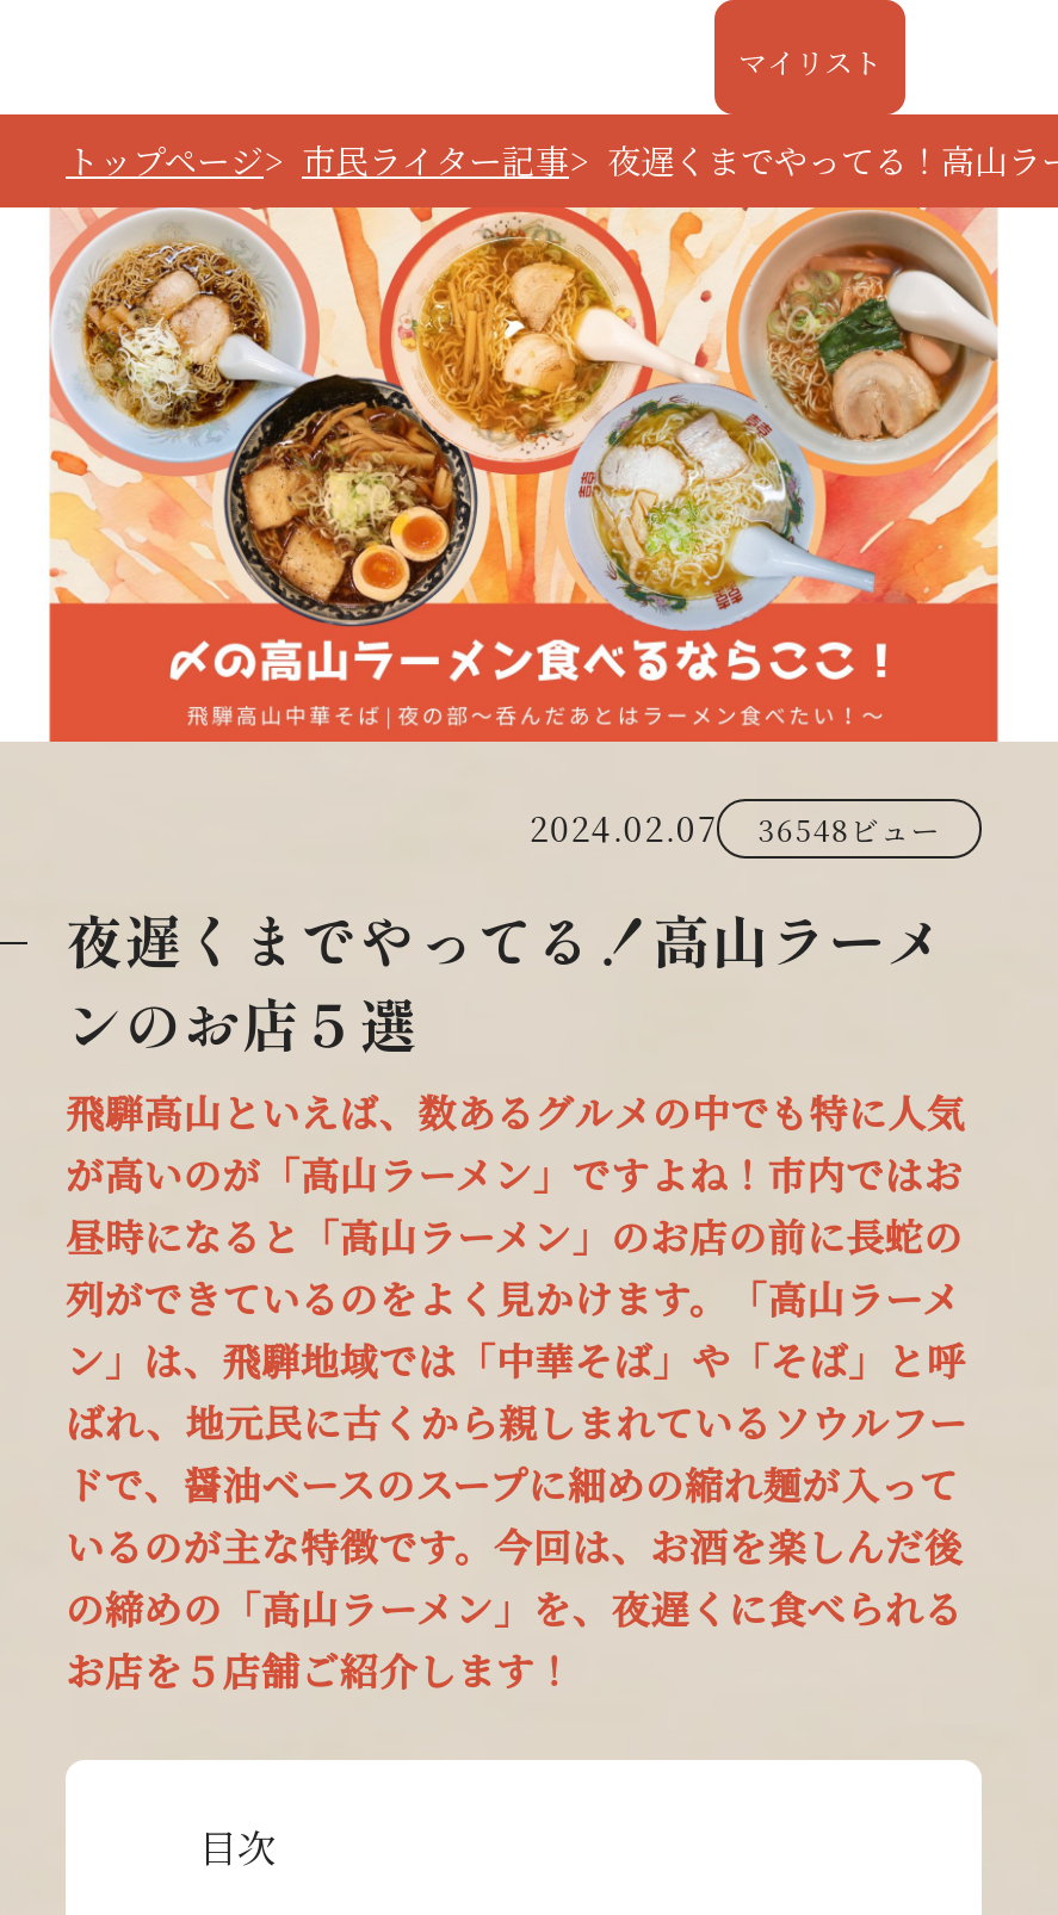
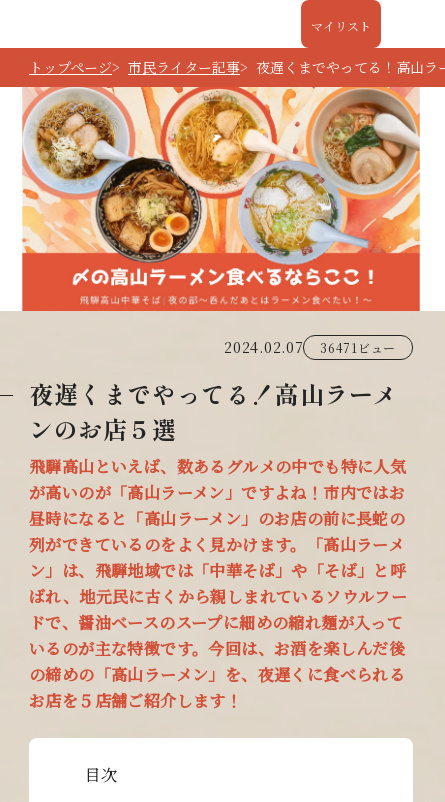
[529,804,941,851] 2024.02.07 36548ビュー -> [224,337,396,357] 2024.02.07 36471ビュー

